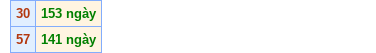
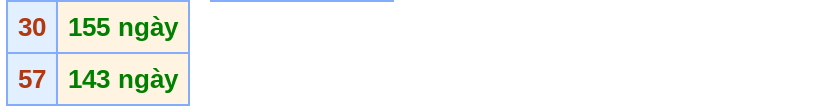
[16,6,96,21] 30 153 ngày -> [18,12,178,42] 30 155 ngày
[16,32,96,47] 57 141 ngày -> [18,64,178,94] 57 143 ngày

